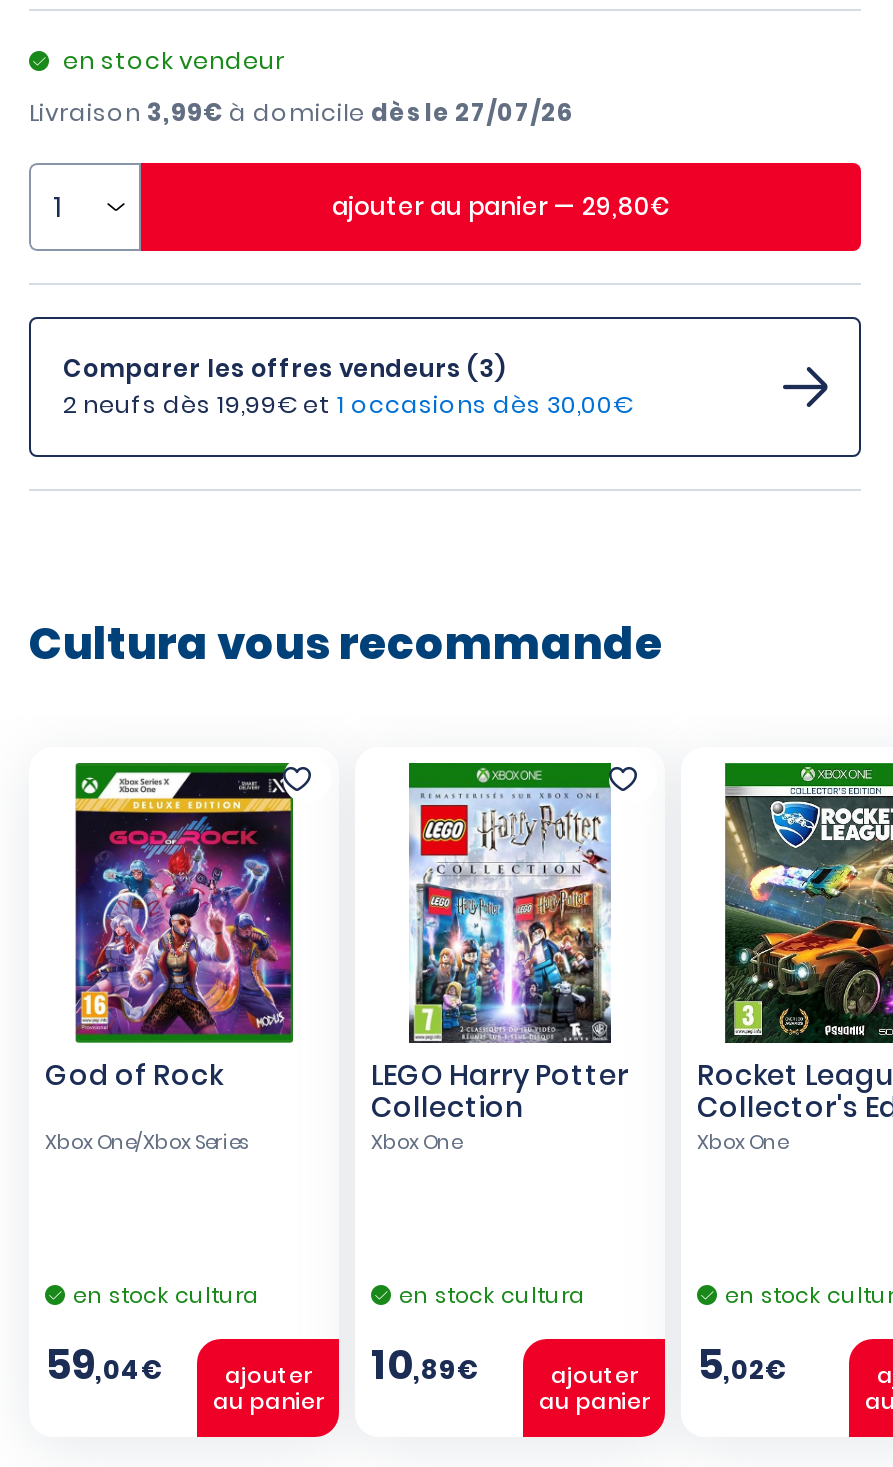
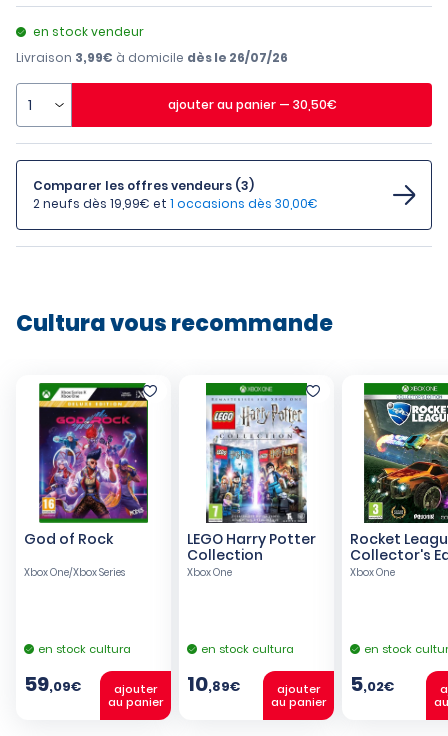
[29,95,573,129] Livraison 3,99€à domicile dès le 27/07/26 -> [16,49,288,66] Livraison 3,99€à domicile dès le 26/07/26
[332,189,670,223] ajouter au panier — 29,80€ -> [167,96,336,113] ajouter au panier — 30,50€
[45,1337,161,1393] 59,04€ -> [24,670,81,698] 59,09€

